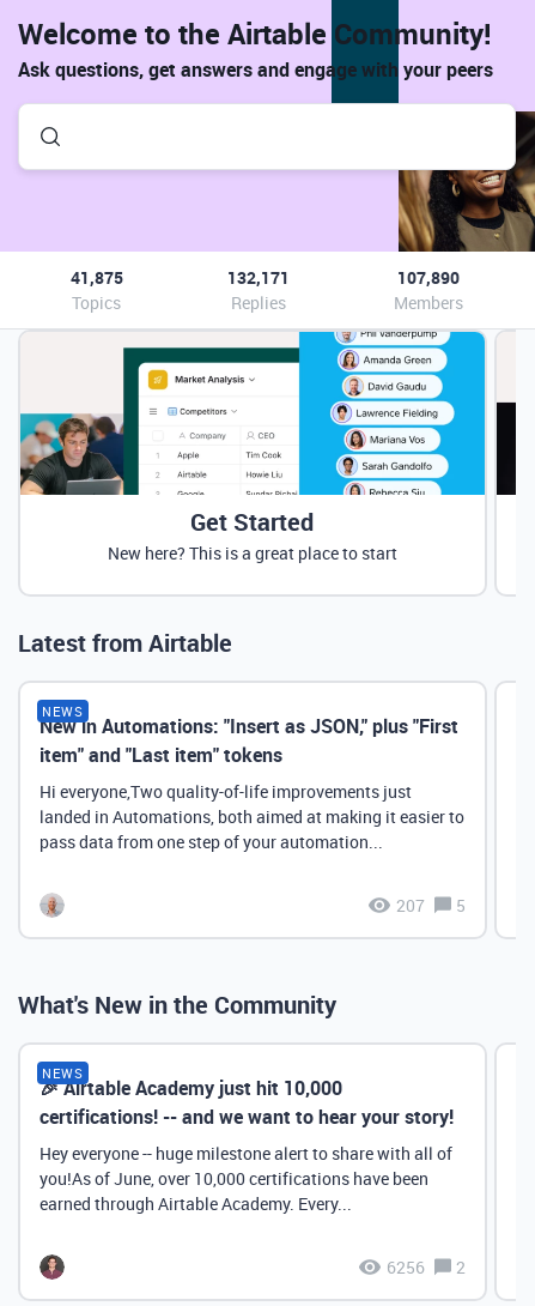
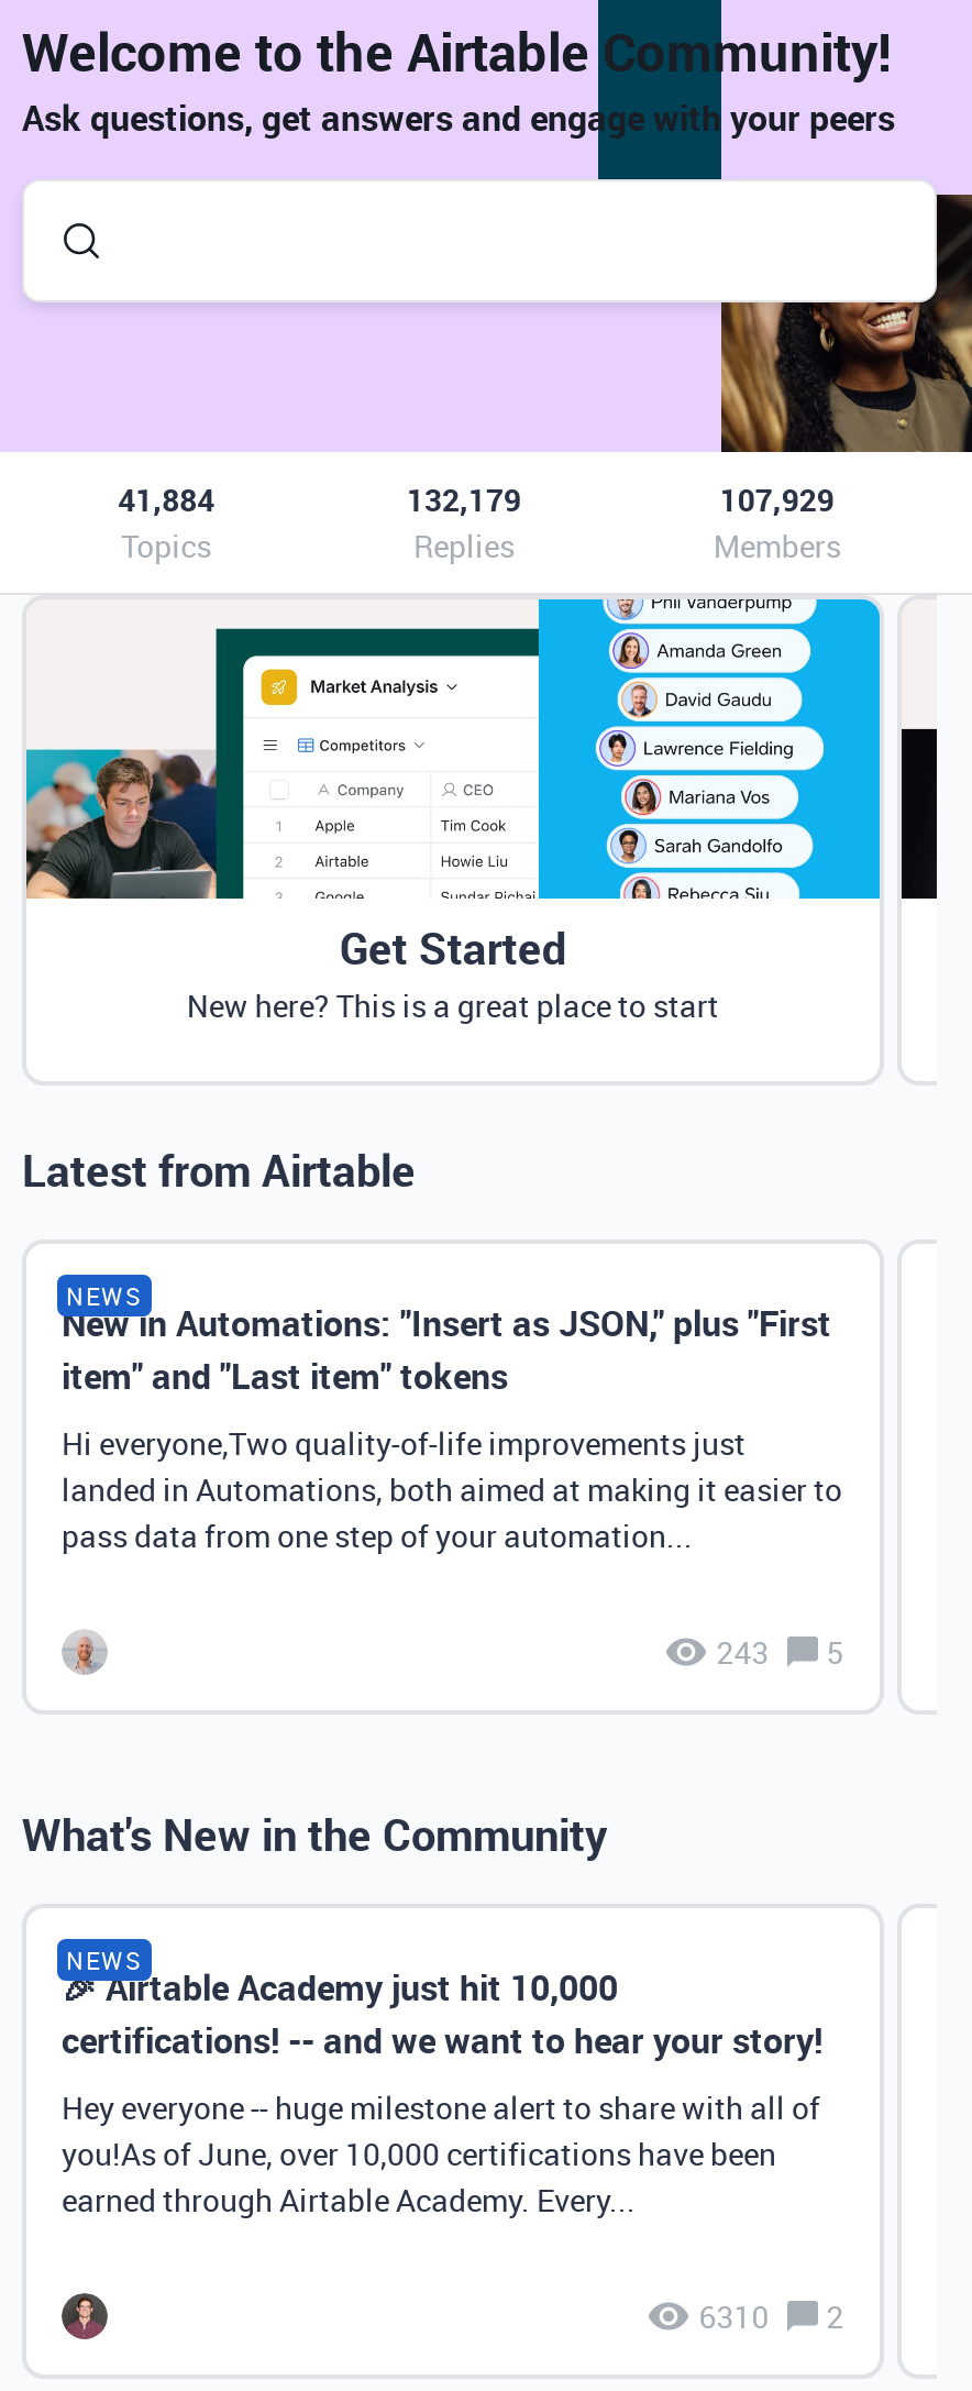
[70,266,123,289] 41,875 -> [118,478,215,520] 41,884
[227,266,290,289] 132,171 -> [407,478,521,520] 132,179
[398,266,460,289] 107,890 -> [720,478,834,520] 107,929
[396,894,465,917] 207 5 -> [716,1631,844,1673] 243 5
[386,1256,465,1278] 6256 2 -> [699,2295,844,2337] 6310 2

